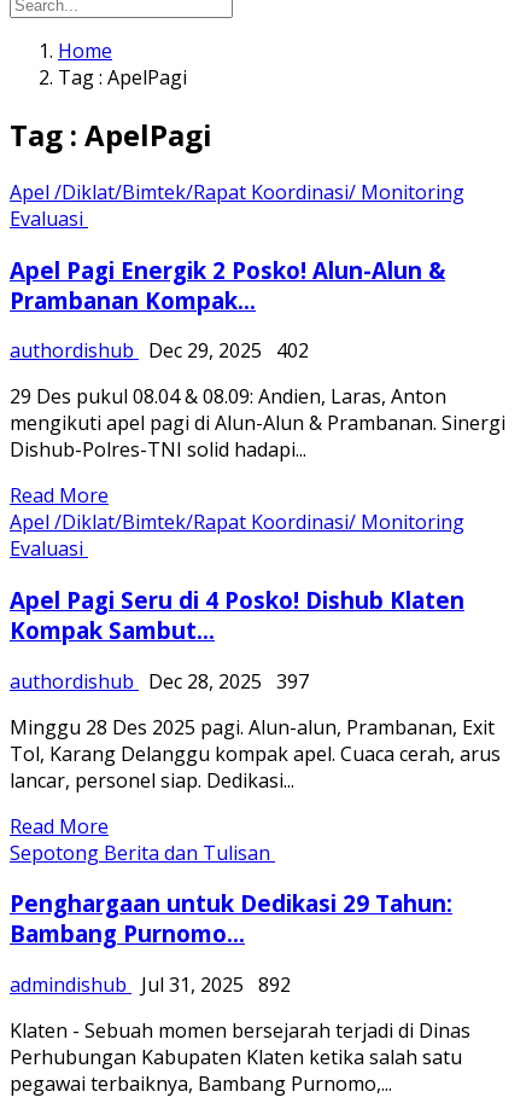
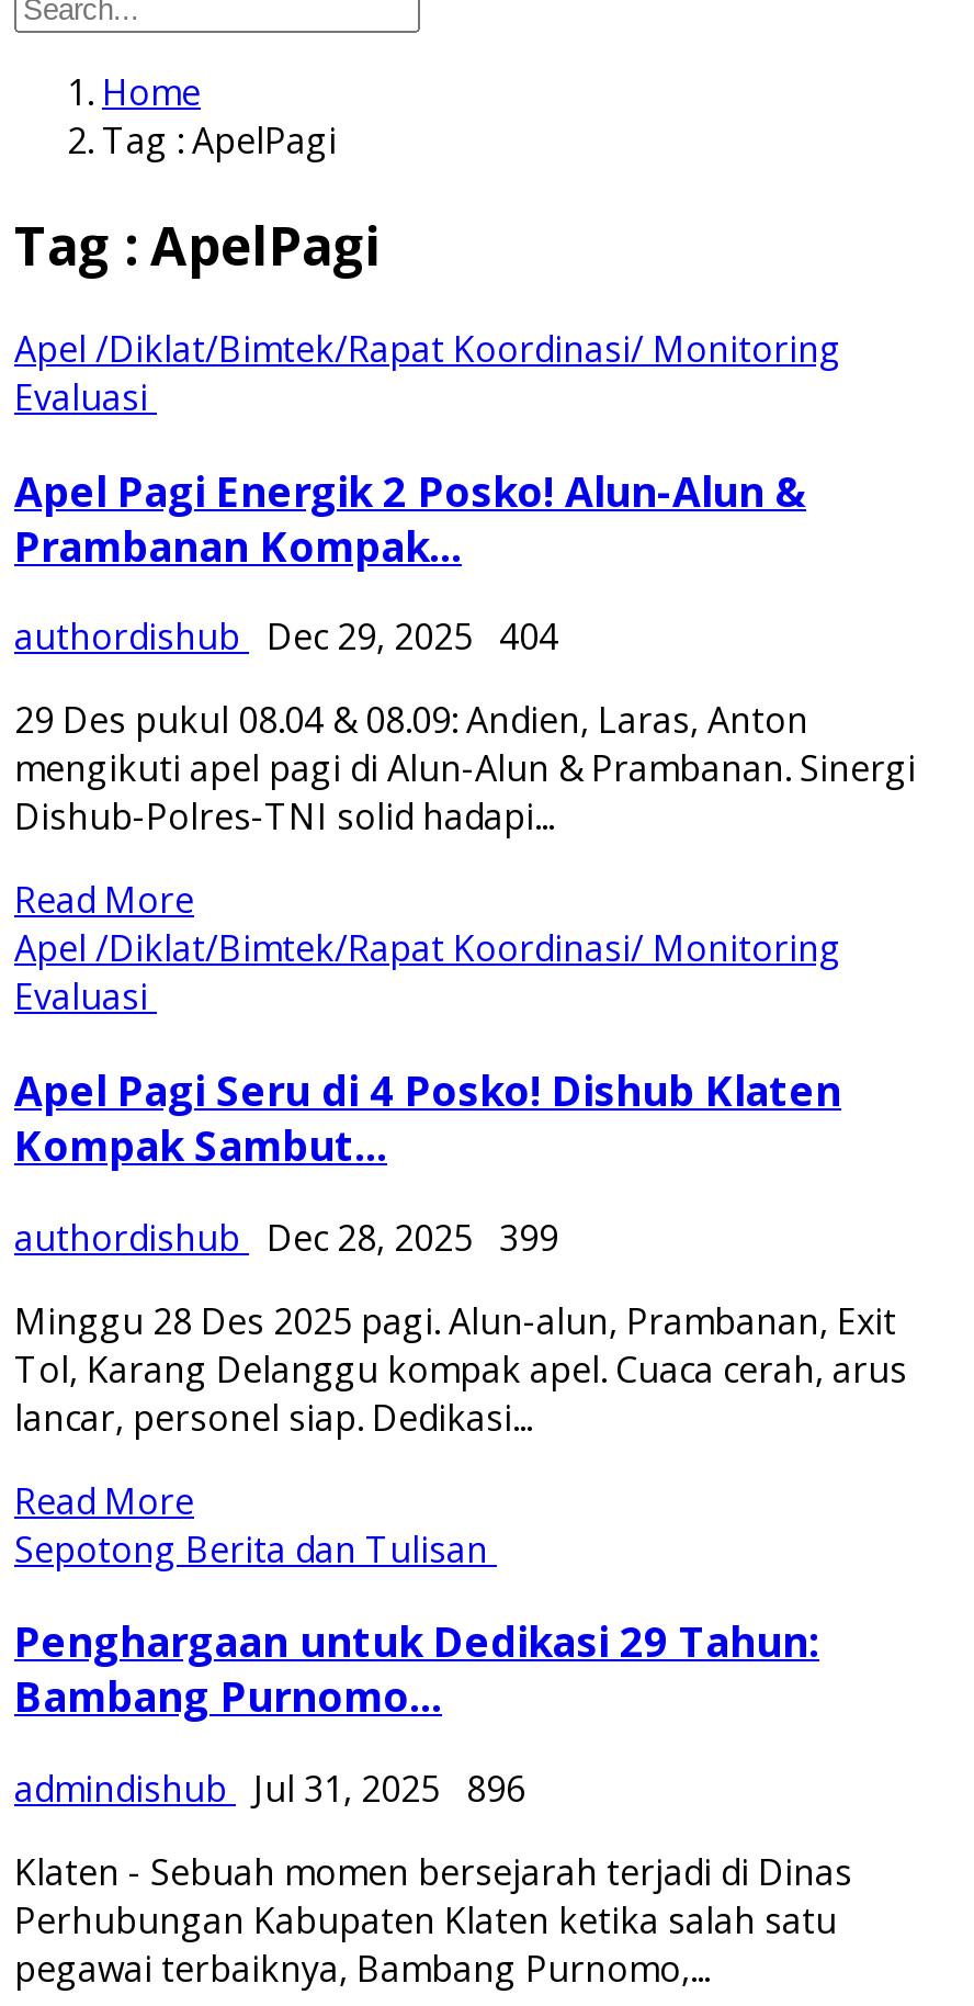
[10,337,309,364] authordishub Dec 29, 2025 402 -> [14,613,558,661] authordishub Dec 29, 2025 404
[10,668,309,694] authordishub Dec 28, 2025 397 -> [14,1213,558,1261] authordishub Dec 28, 2025 399
[10,971,291,998] admindishub Jul 31, 2025 892 -> [14,1765,525,1813] admindishub Jul 31, 2025 896

